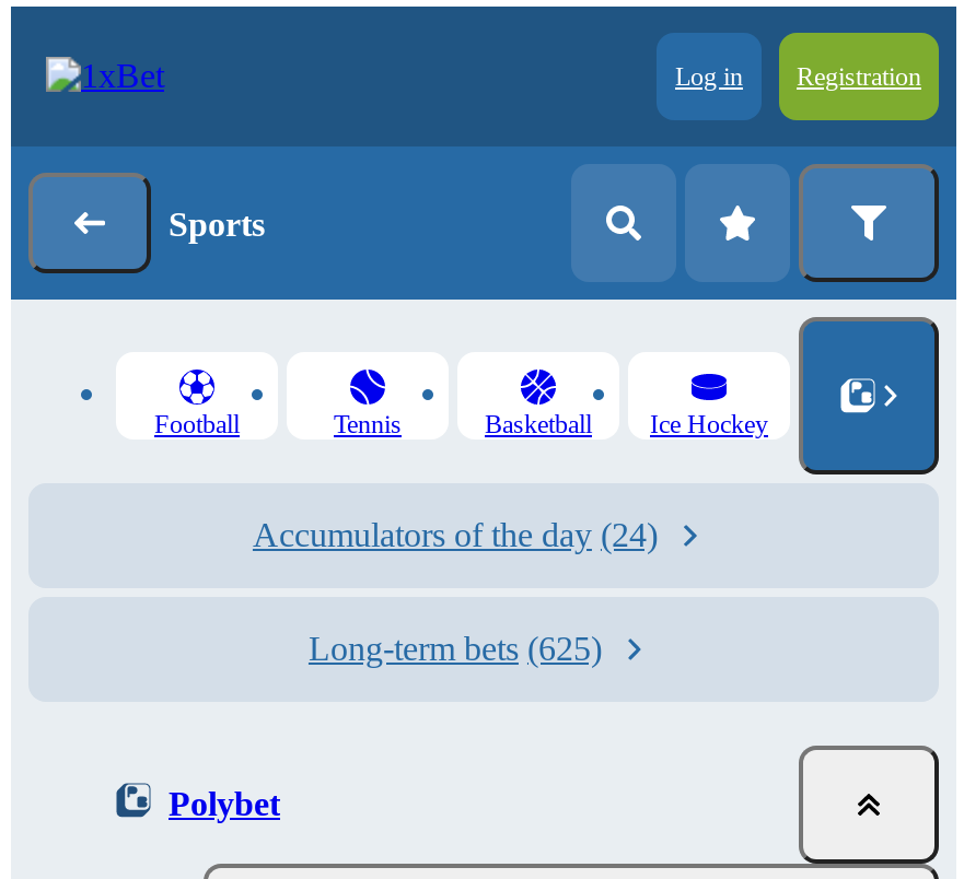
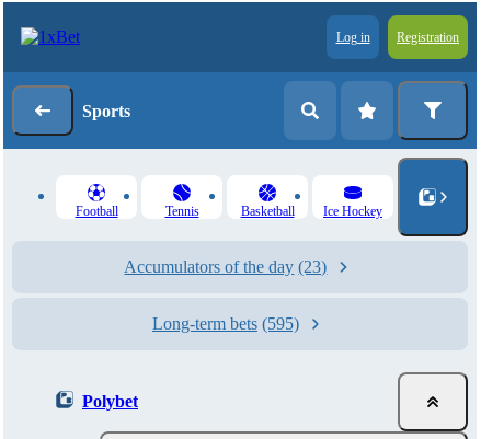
[253,516,658,553] Accumulators of the day (24) -> [124,257,327,276] Accumulators of the day (23)
[309,630,602,667] Long-term bets (625) -> [152,314,299,333] Long-term bets (595)

